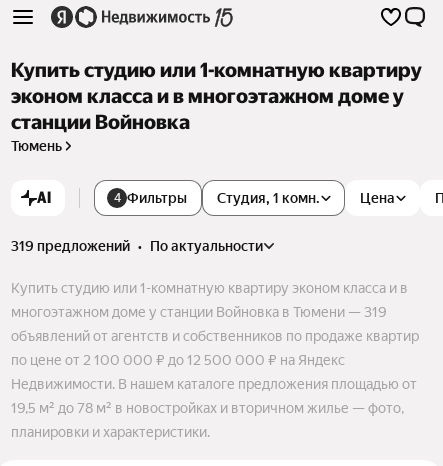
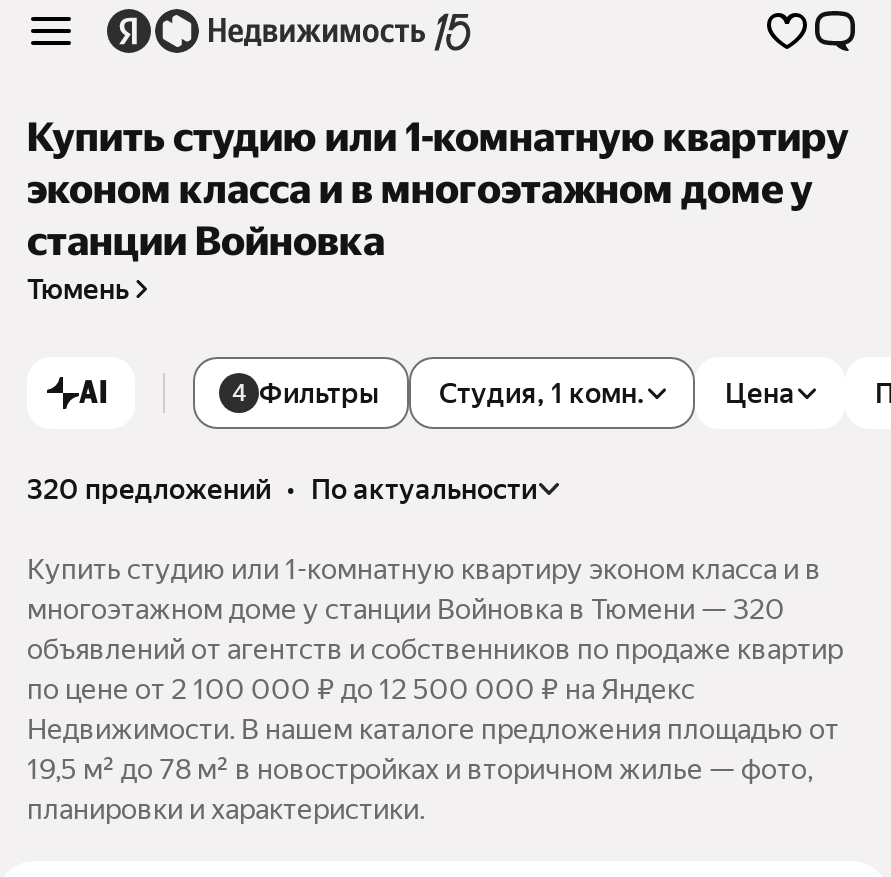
[11,238,263,254] 319 предложений • по актуальности -> [27,473,537,505] 320 предложений • по актуальности
[11,304,387,320] многоэтажном доме у станции Войновка в Тюмени — 319 -> [27,593,785,625] многоэтажном доме у станции Войновка в Тюмени — 320

